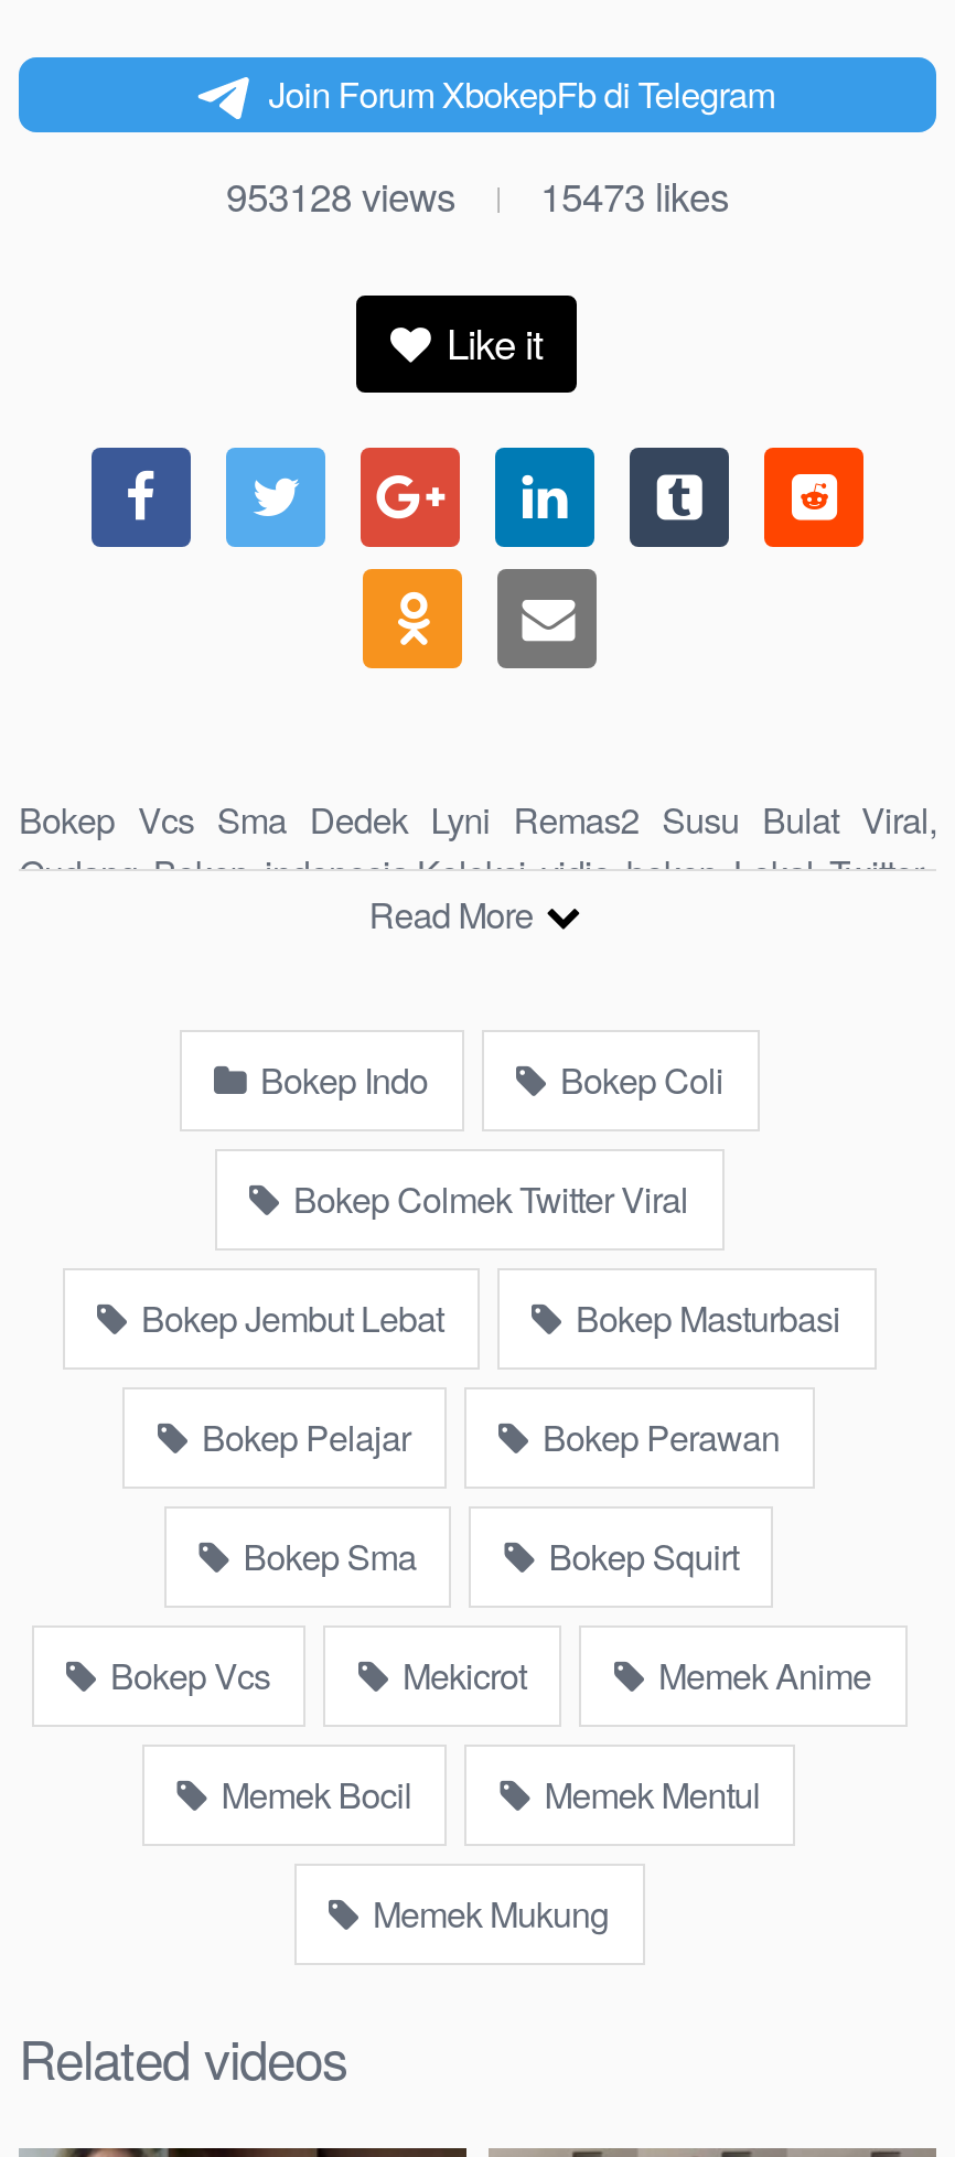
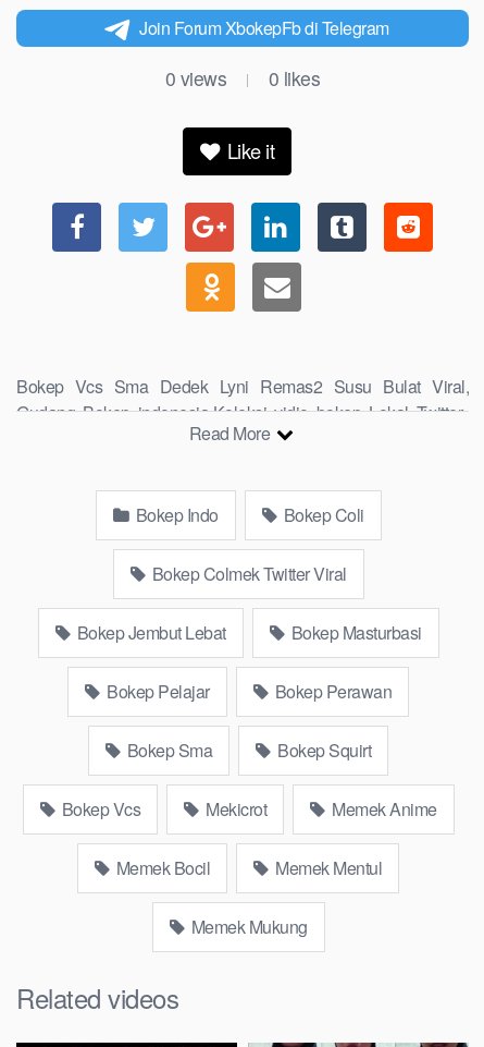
[226,168,455,223] 953128 views -> [165,64,226,92] 0 views
[540,168,729,223] 15473 likes -> [268,64,320,92] 0 likes

